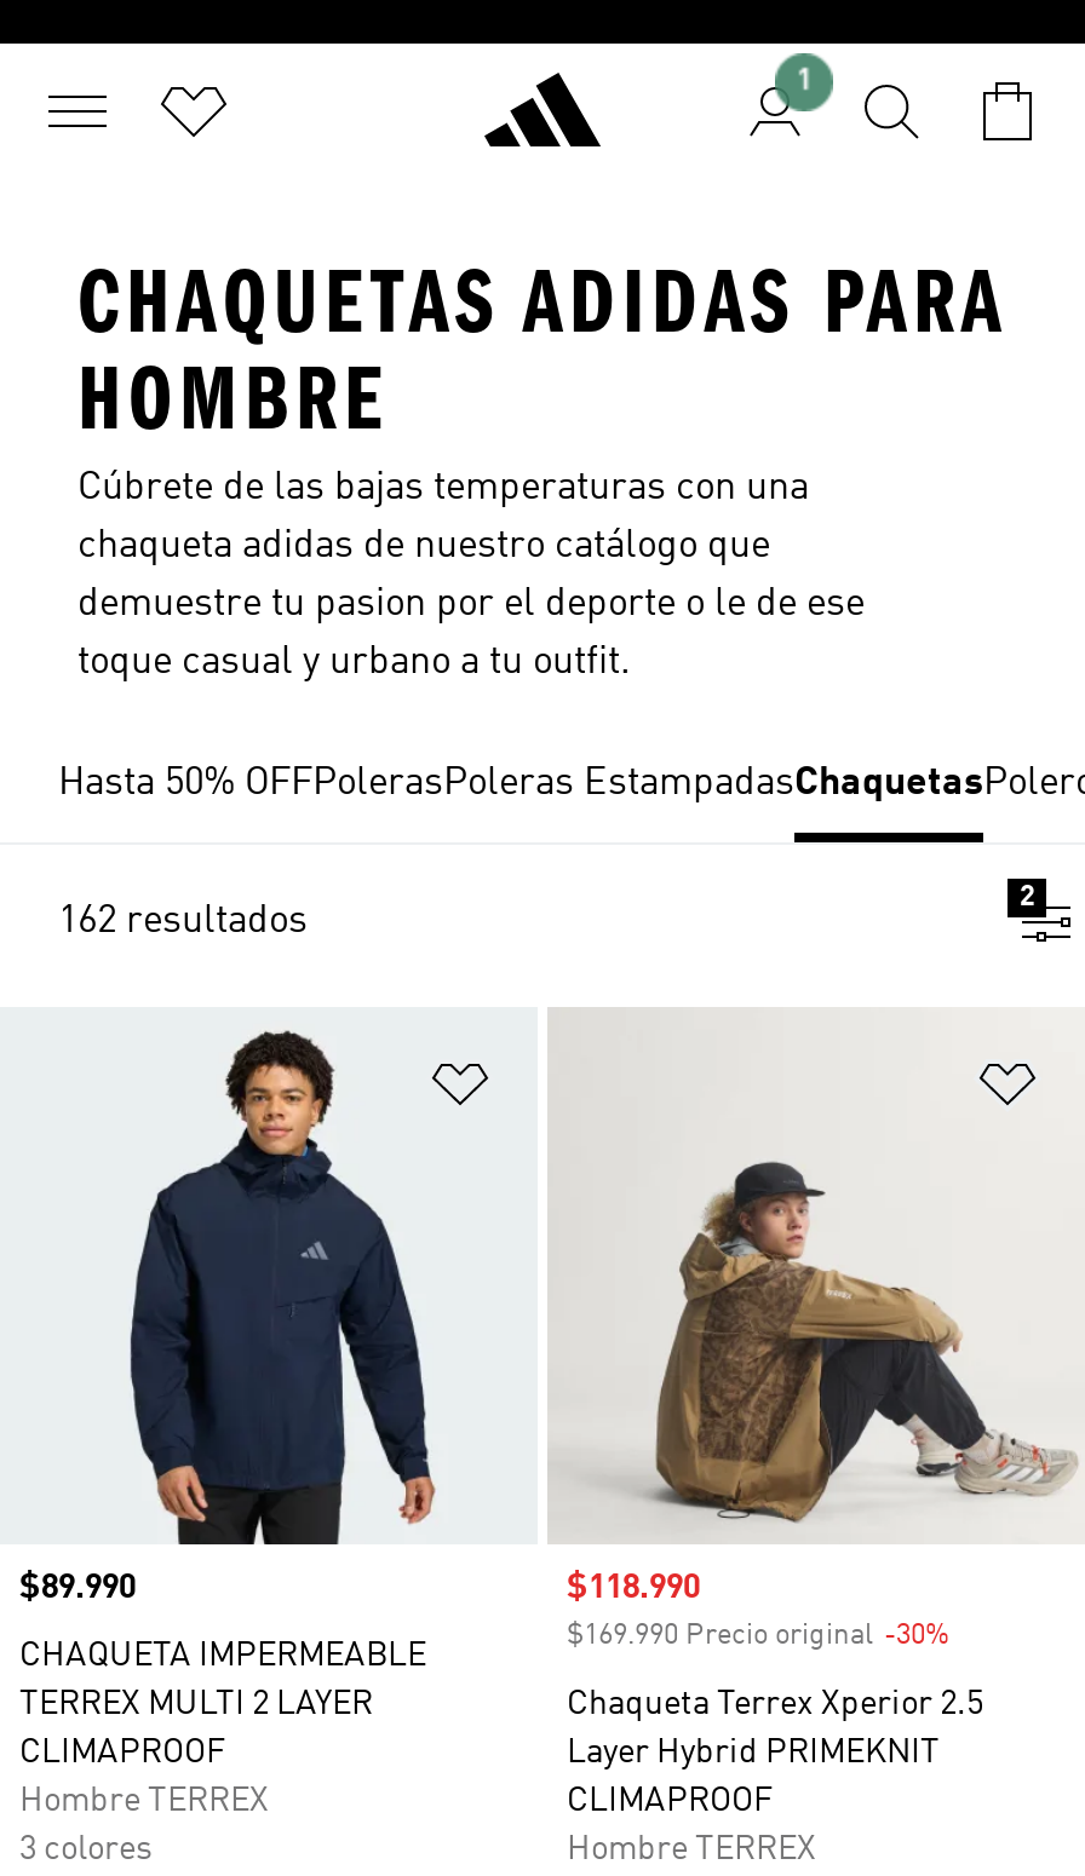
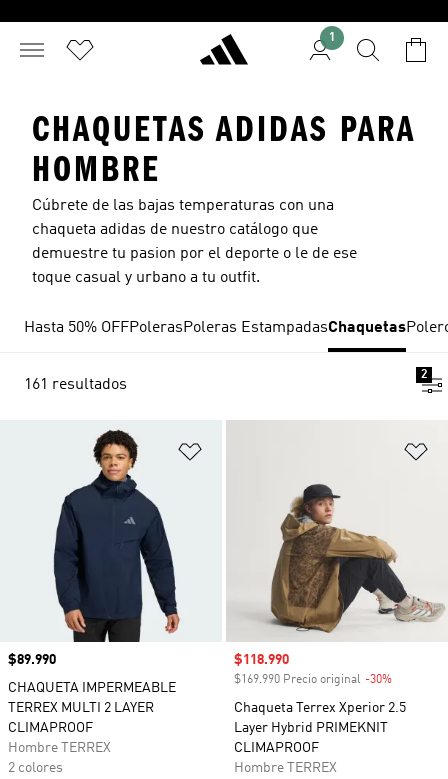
[58,903,308,942] 162 resultados -> [24,377,127,393] 161 resultados
[19,1832,153,1866] 3 colores -> [8,761,63,775] 2 colores

